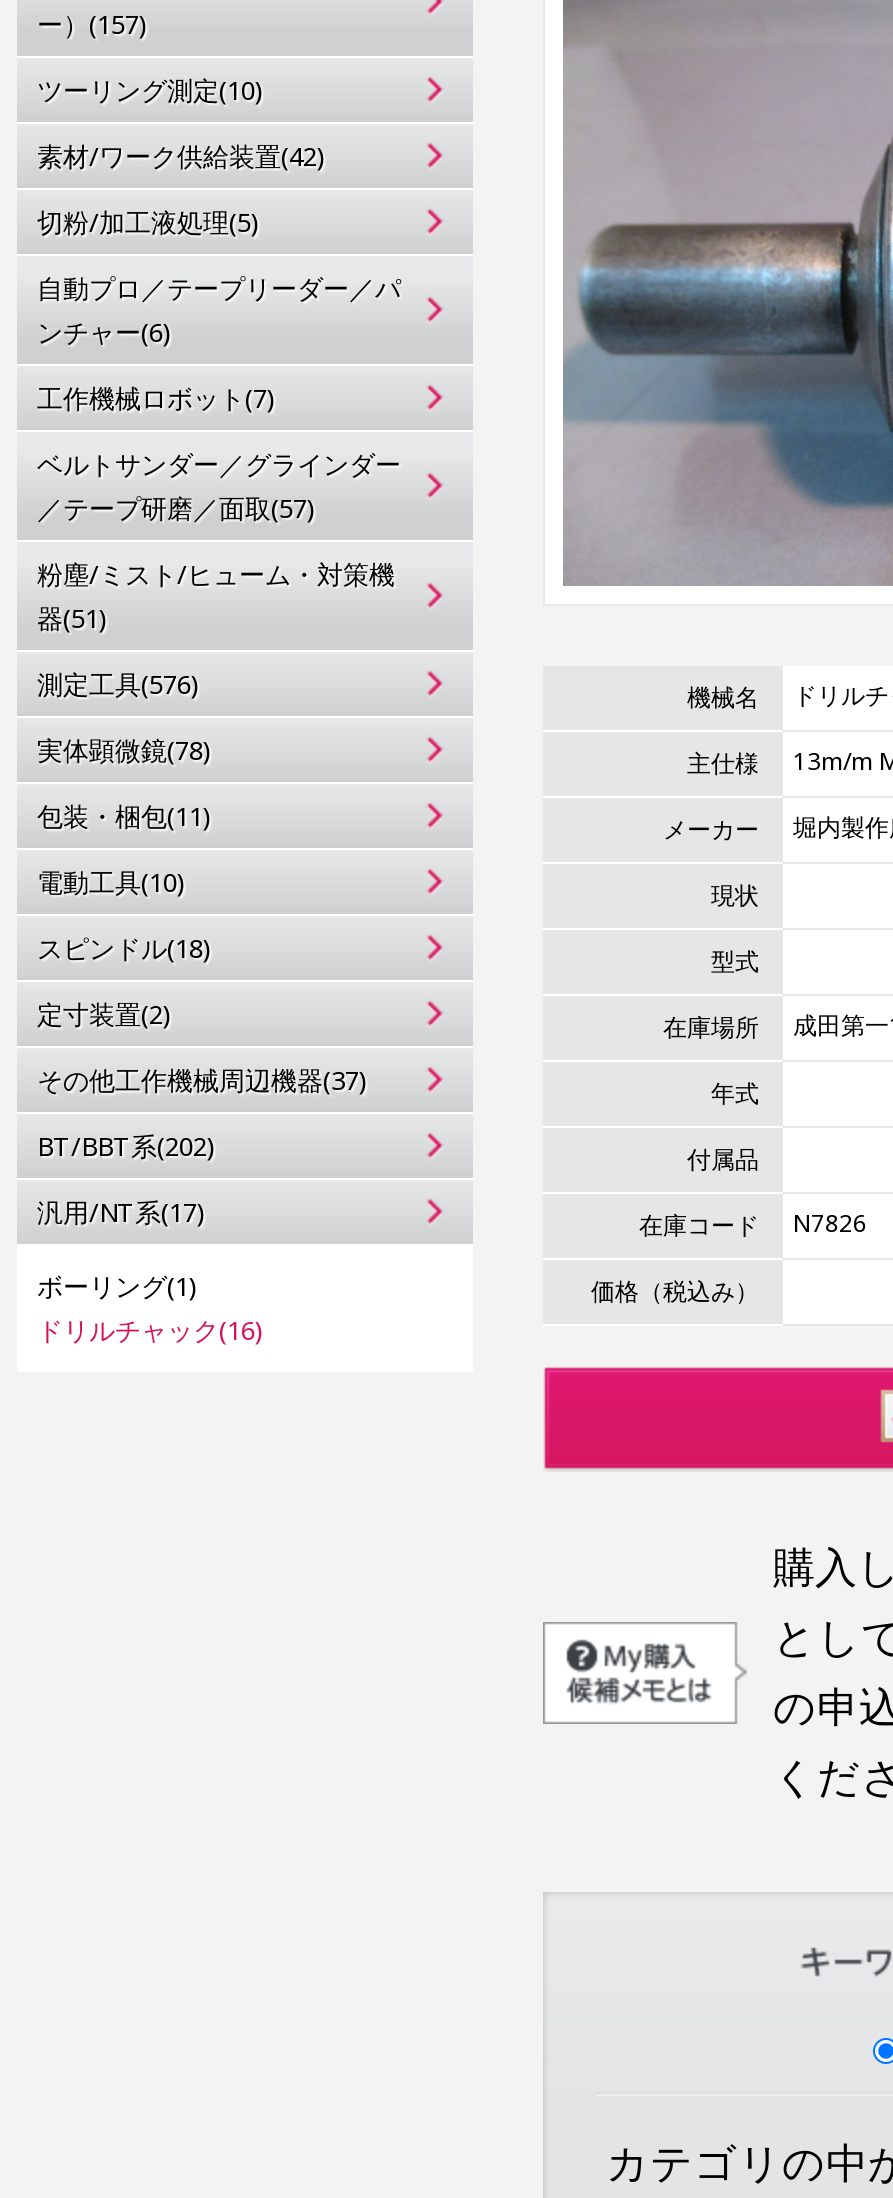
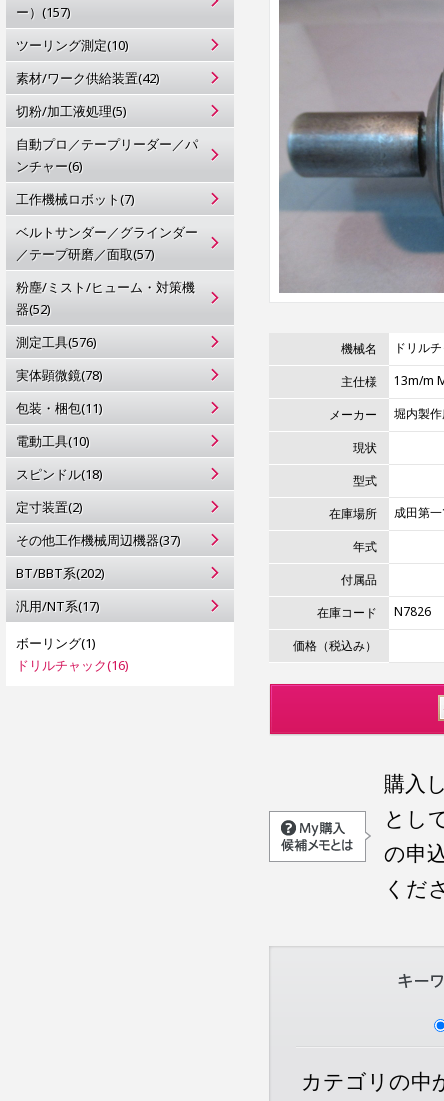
[37,600,107,636] 器(51) -> [16,300,51,318] 器(52)

